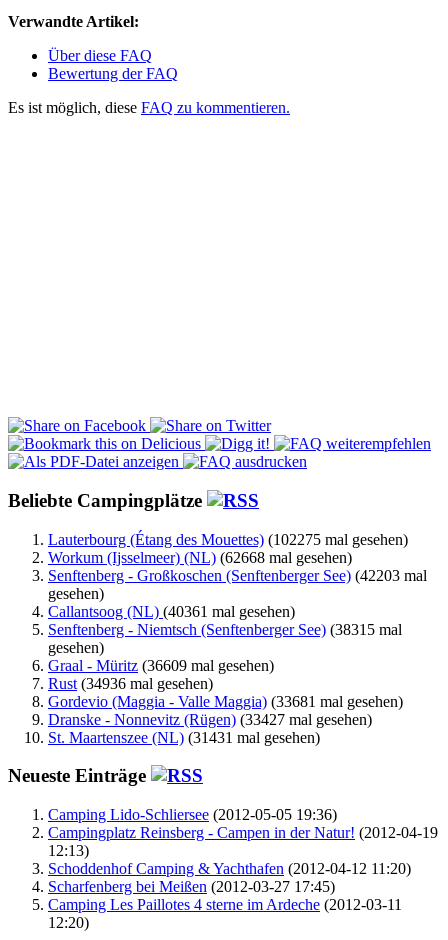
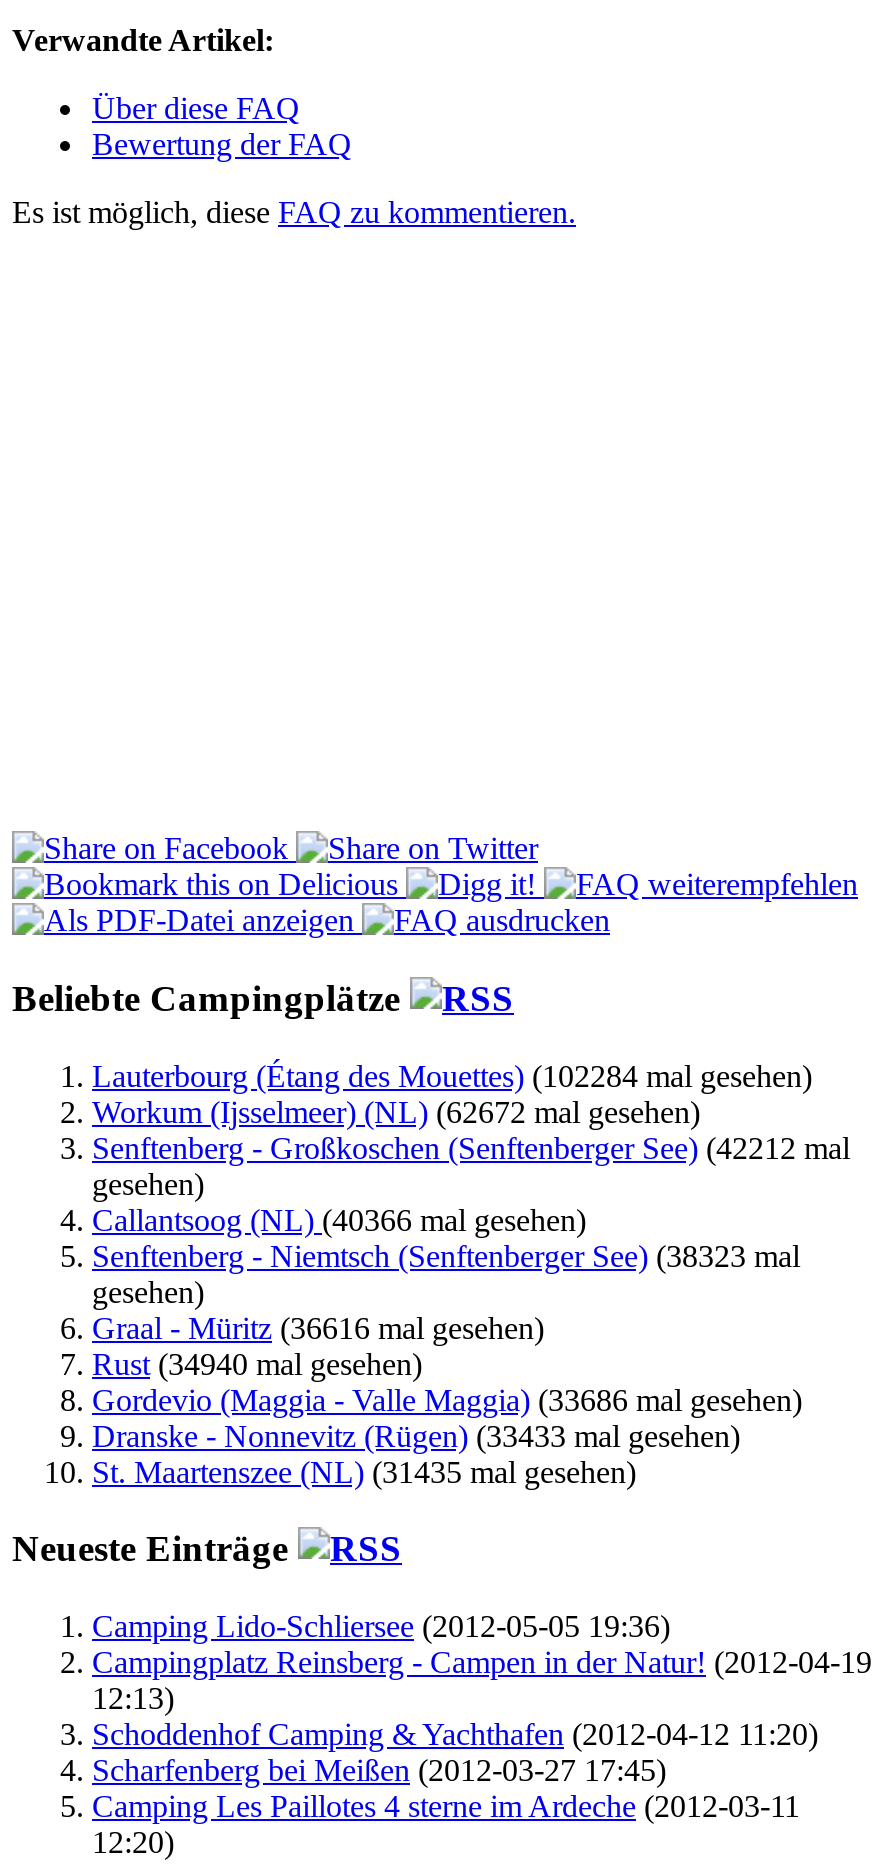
[48,531,408,548] Lauterbourg (Étang des Mouettes) (102275 mal gesehen) -> [92,1059,812,1093] Lauterbourg (Étang des Mouettes) (102284 mal gesehen)
[48,549,352,566] Workum (Ijsselmeer) (NL) (62668 mal gesehen) -> [92,1095,700,1129] Workum (Ijsselmeer) (NL) (62672 mal gesehen)
[48,567,427,584] Senftenberg - Großkoschen (Senftenberger See) (42203 mal -> [92,1131,850,1165] Senftenberg - Großkoschen (Senftenberger See) (42212 mal
[48,603,295,620] Callantsoog (NL) (40361 mal gesehen) -> [92,1203,586,1237] Callantsoog (NL) (40366 mal gesehen)
[48,621,402,638] Senftenberg - Niemtsch (Senftenberger See) (38315 mal -> [92,1239,800,1273] Senftenberg - Niemtsch (Senftenberger See) (38323 mal
[48,657,274,674] Graal - Müritz (36609 mal gesehen) -> [92,1311,544,1345] Graal - Müritz (36616 mal gesehen)
[48,675,213,692] Rust (34936 mal gesehen) -> [92,1347,422,1381] Rust (34940 mal gesehen)
[48,693,403,710] Gordevio (Maggia - Valle Maggia) (33681 mal gesehen) -> [92,1383,802,1417] Gordevio (Maggia - Valle Maggia) (33686 mal gesehen)
[48,711,372,728] Dranske - Nonnevitz (Rügen)(33427 mal gesehen) -> [92,1419,740,1453] Dranske - Nonnevitz (Rügen)(33433 mal gesehen)
[48,729,320,746] St. Maartenszee (NL) (31431 mal gesehen) -> [92,1455,636,1489] St. Maartenszee (NL) (31435 mal gesehen)

